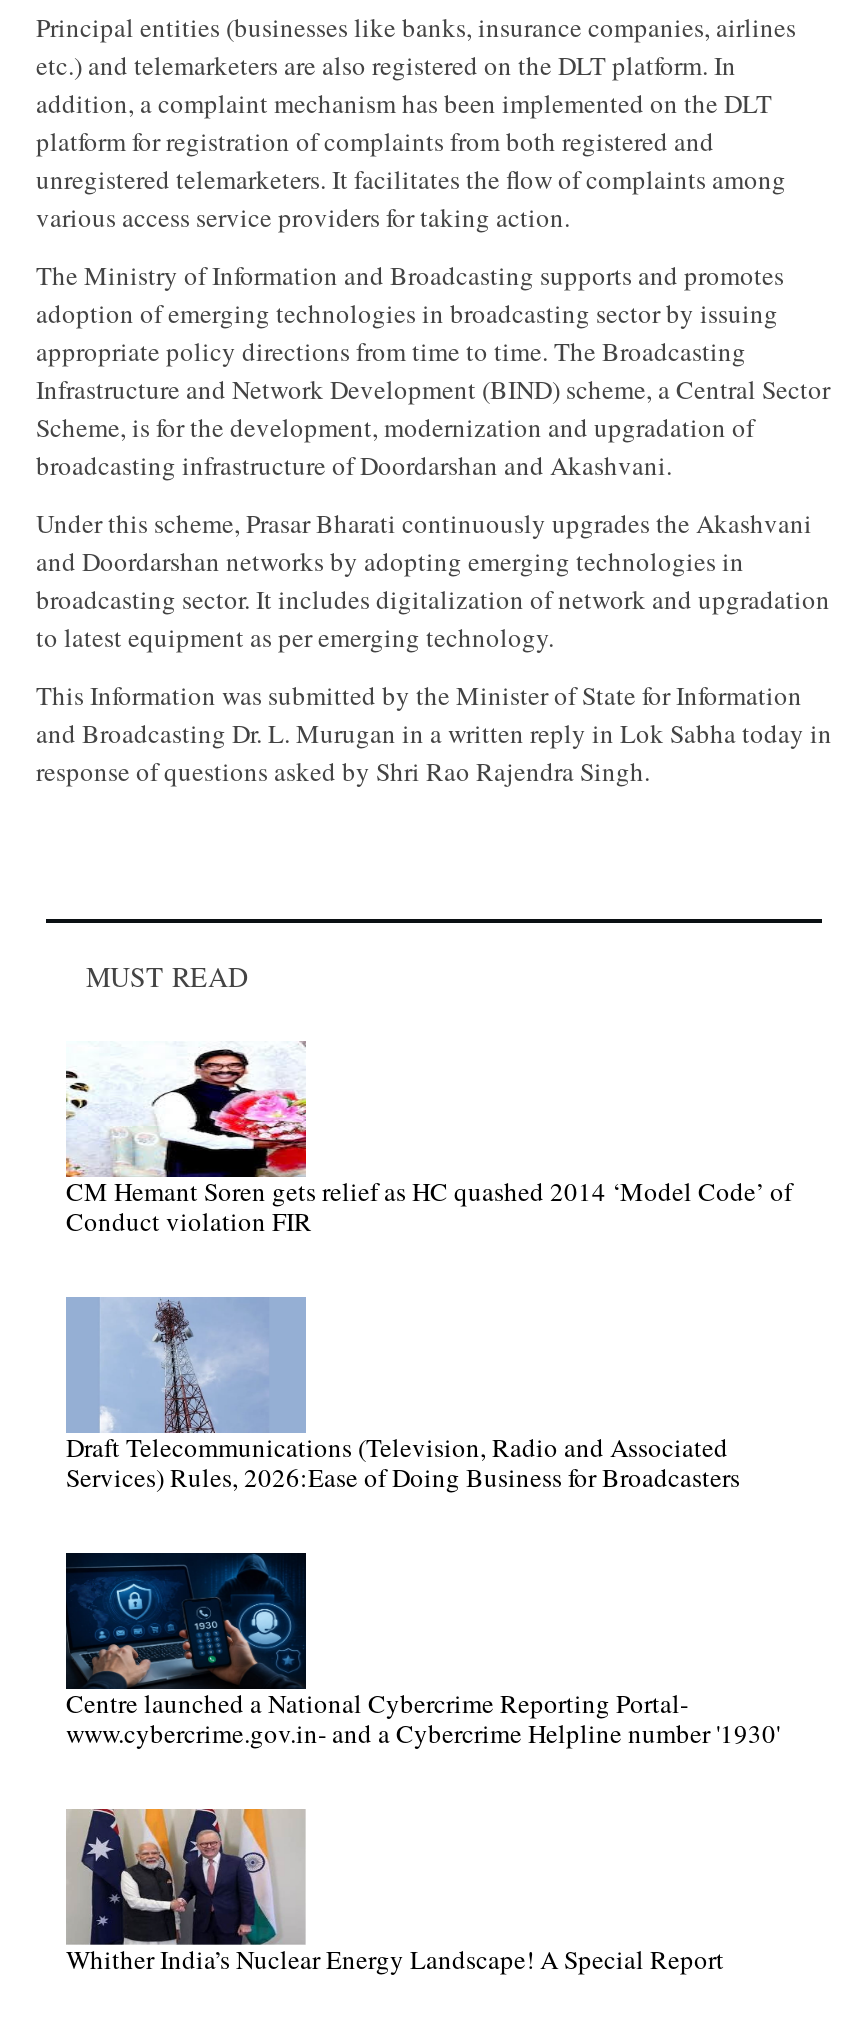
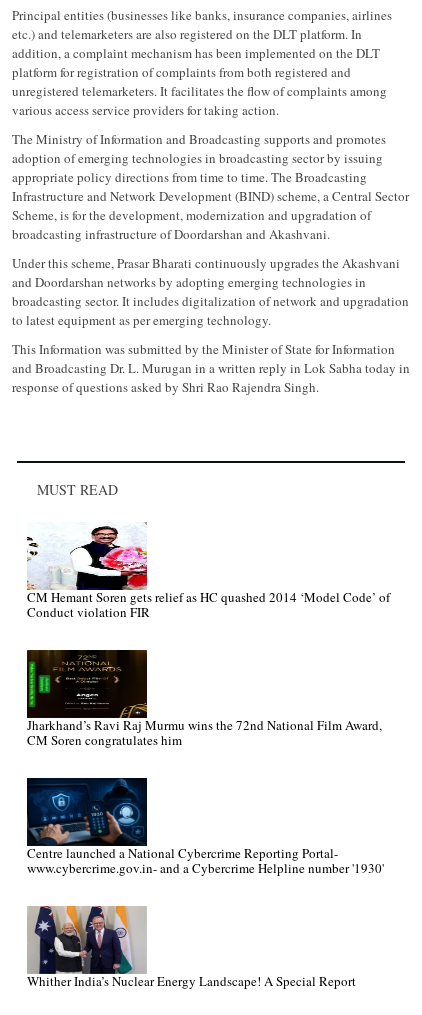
[66,1297,740,1495] [image] | Draft Telecommunications (Television, Radio and Associated | Services) Rules, 2026:Ease of Doing Business for Broadcasters -> [26,649,382,749] [image] | Jharkhand’s Ravi Raj Murmu wins the 72nd National Film Award, | CM Soren congratulates him

